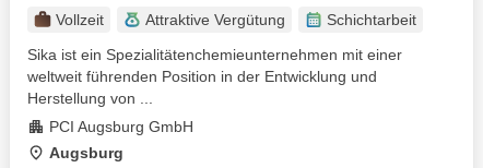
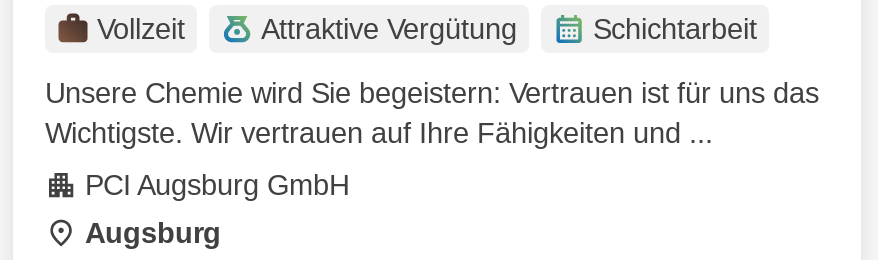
[27,46,402,107] Sika ist ein Spezialitätenchemieunternehmen mit einer | weltweit führenden Position in der Entwicklung und | Herstellung von ... -> [45,77,819,149] Unsere Chemie wird Sie begeistern: Vertrauen ist für uns das | Wichtigste. Wir vertrauen auf Ihre Fähigkeiten und ...

